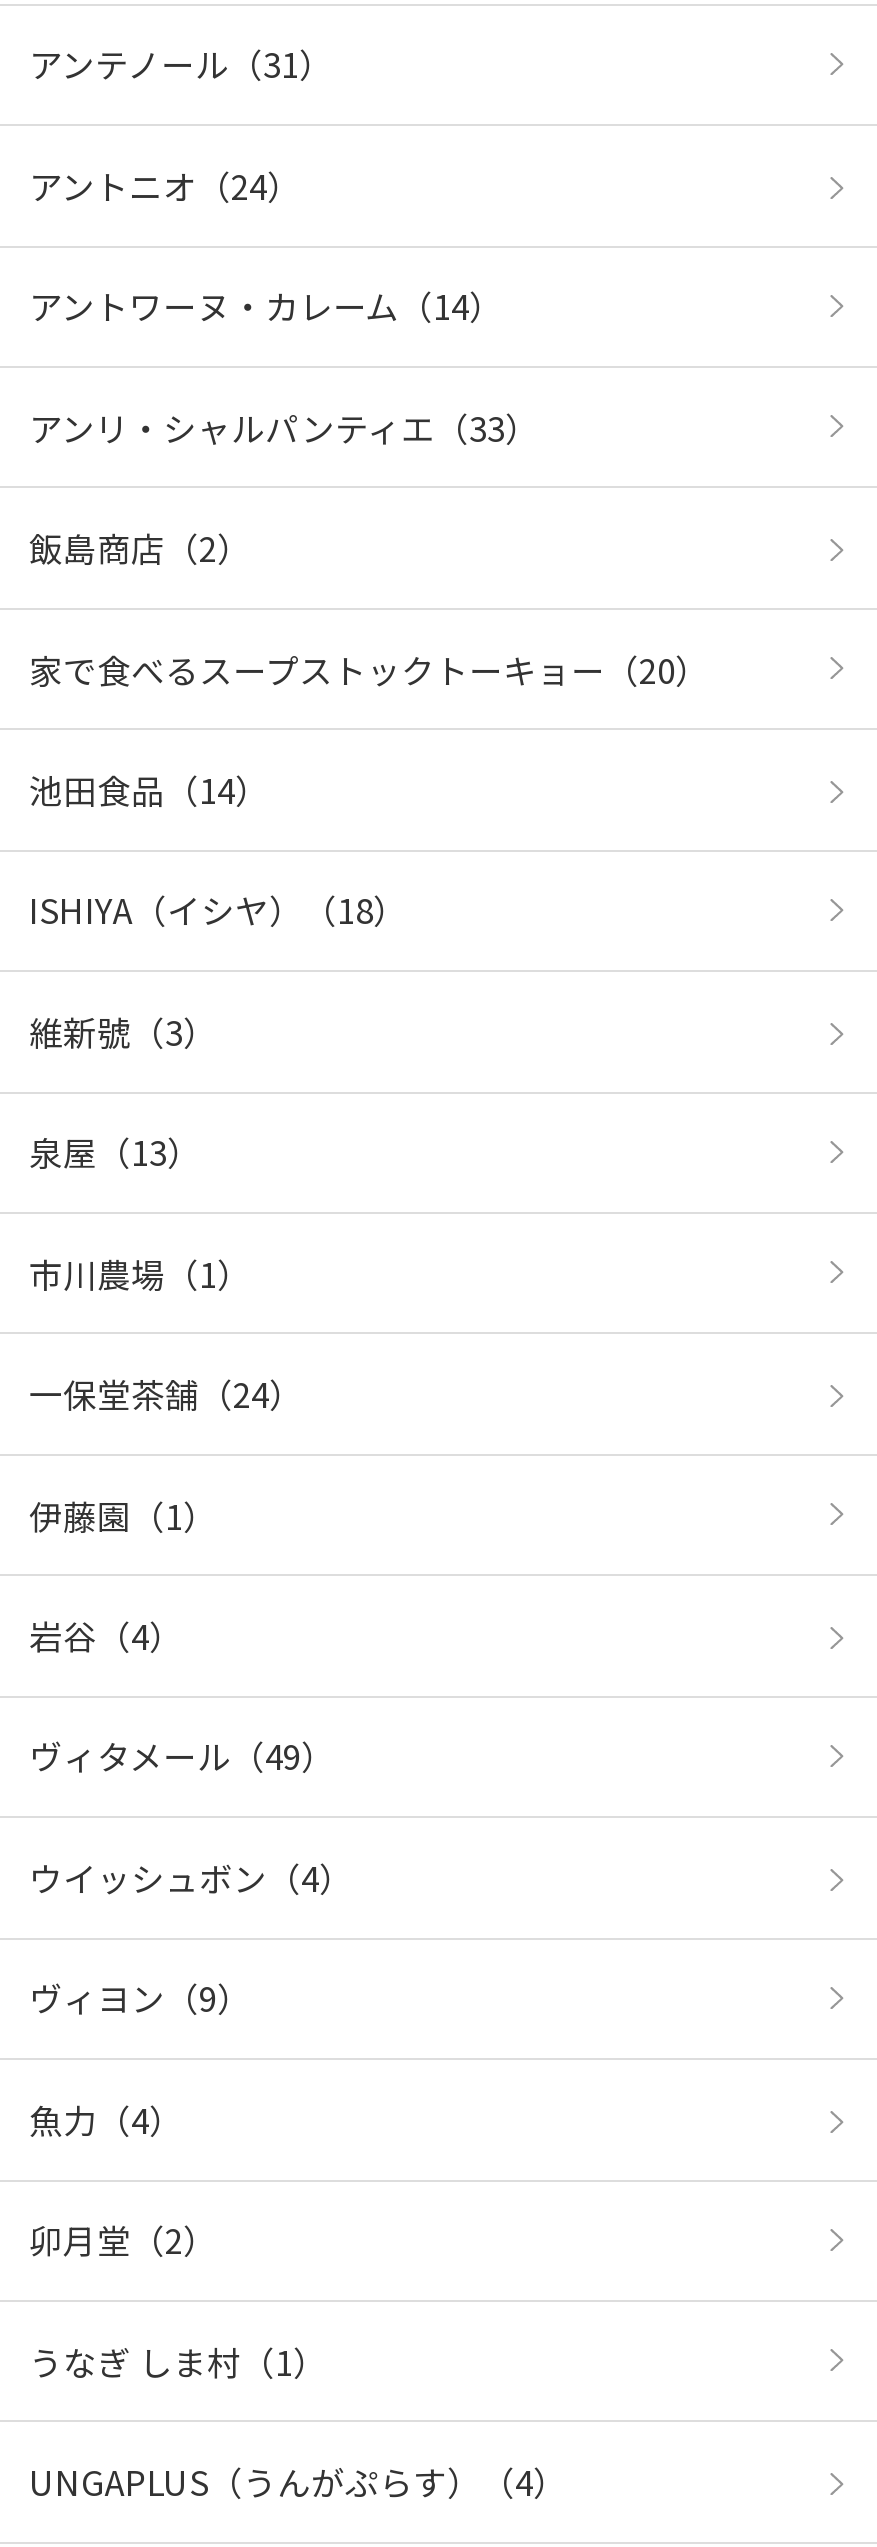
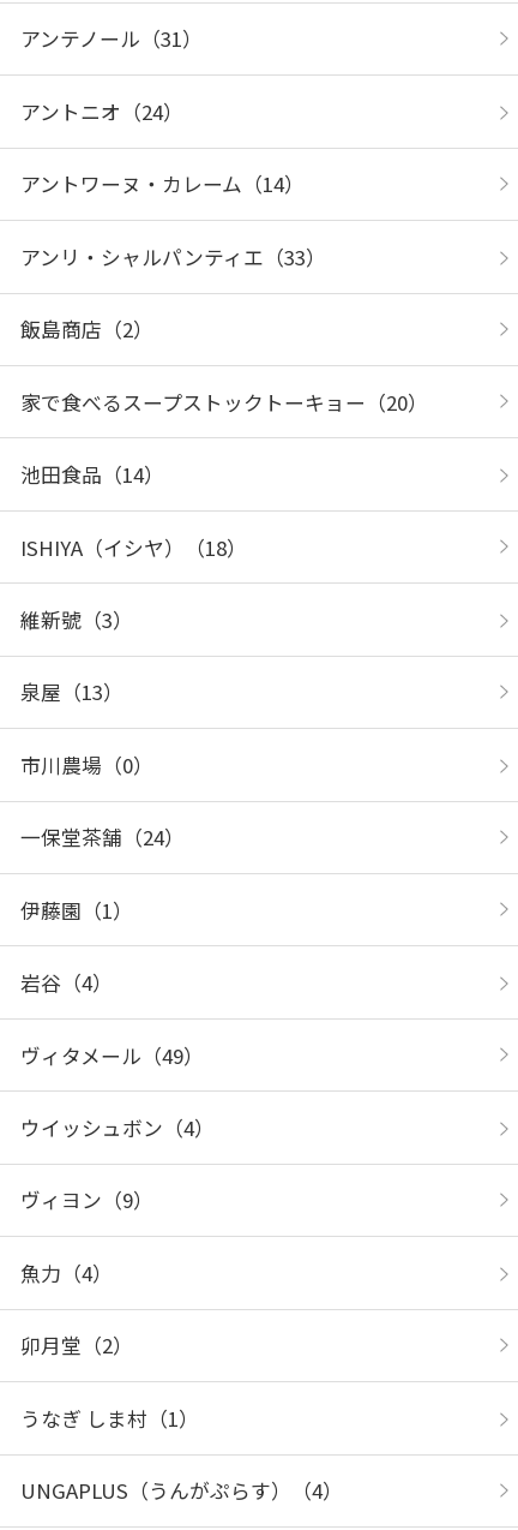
[29,1250,251,1298] 市川農場（1） -> [20,750,153,779] 市川農場（0）

